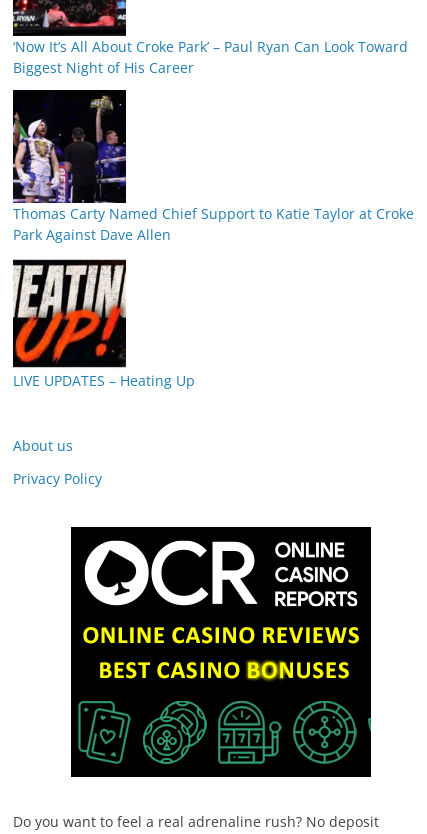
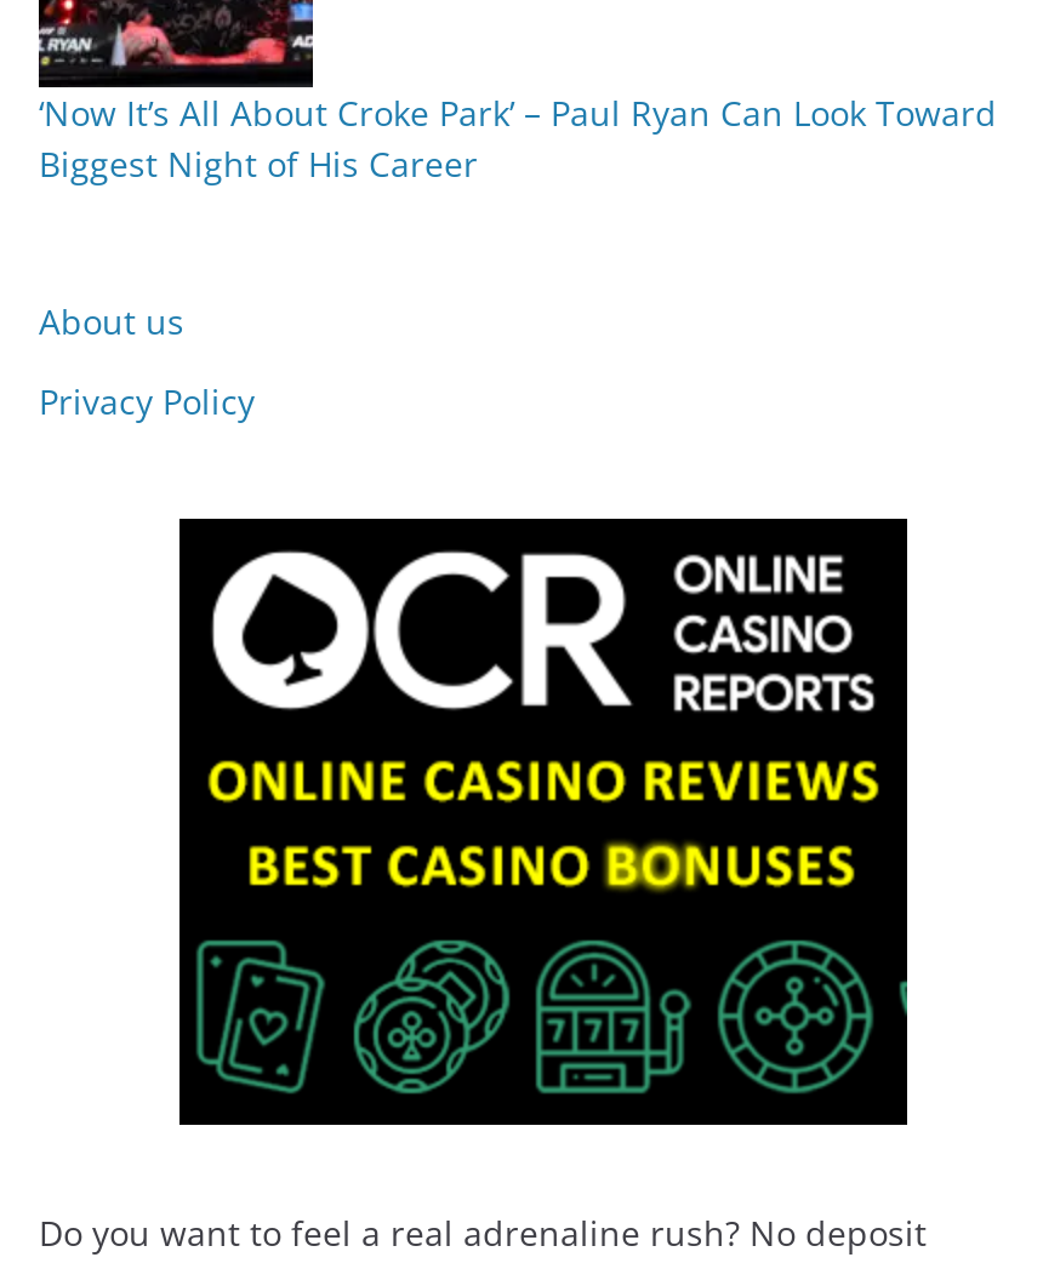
[12,89,414,244] [image] | Thomas Carty Named Chief Support to Katie Taylor at Croke | Park Against Dave Allen -> none
[12,251,195,390] [image] | LIVE UPDATES – Heating Up -> none

